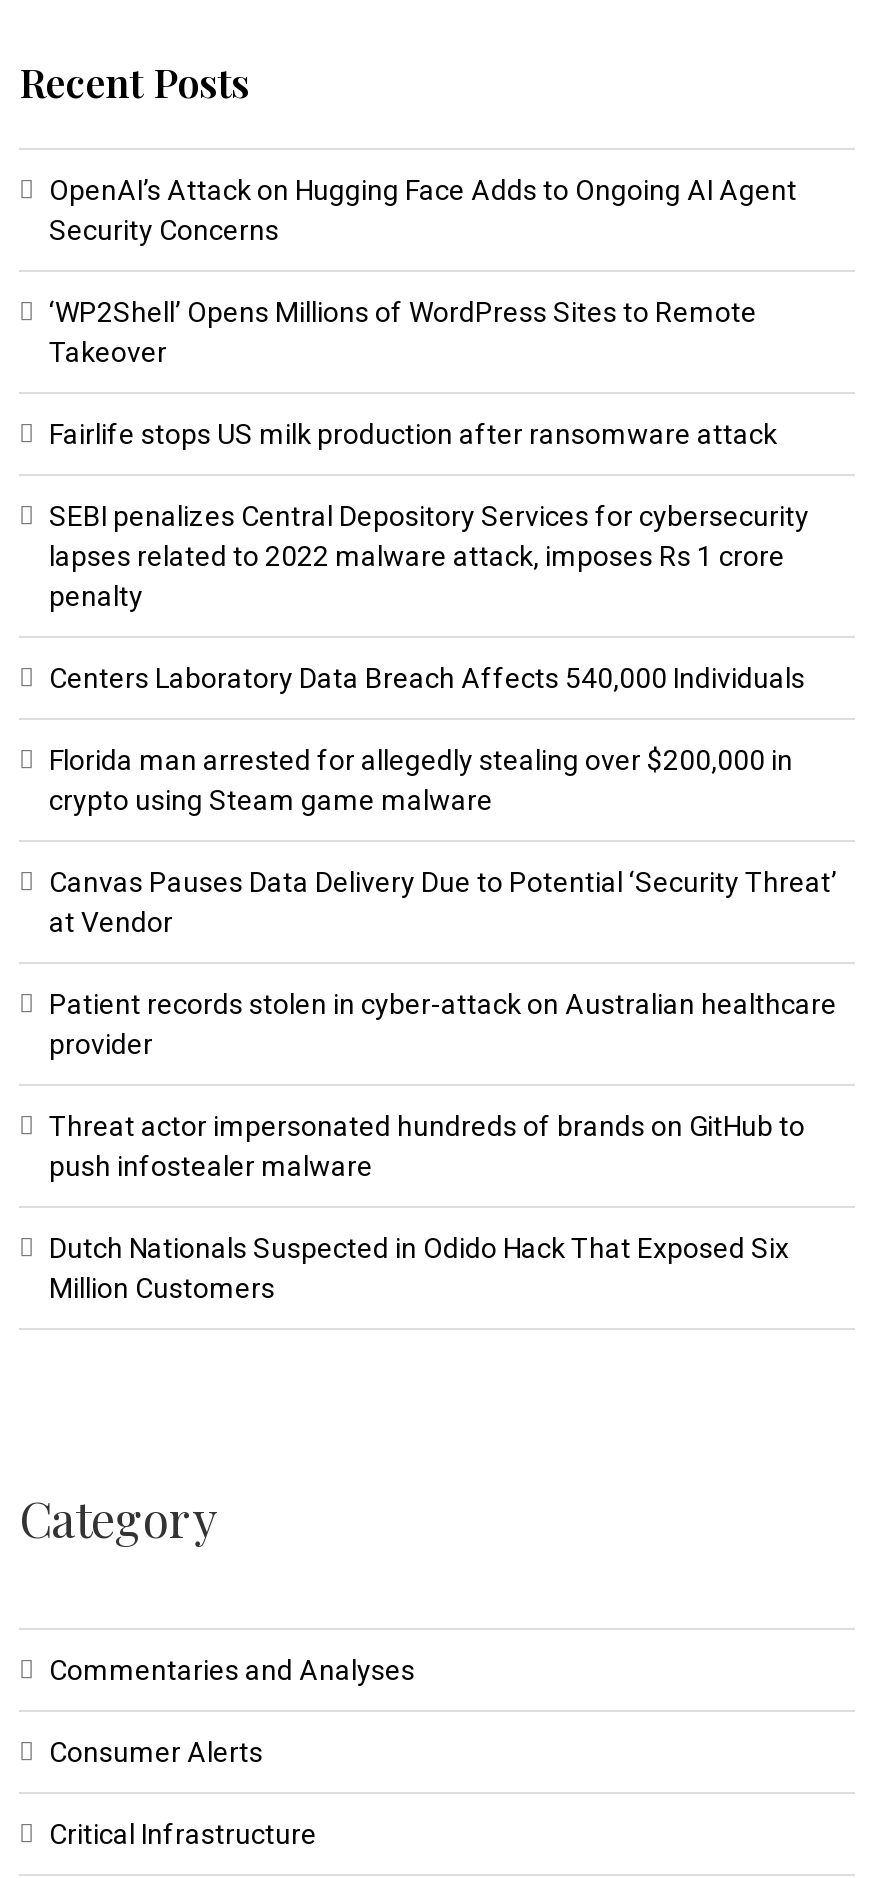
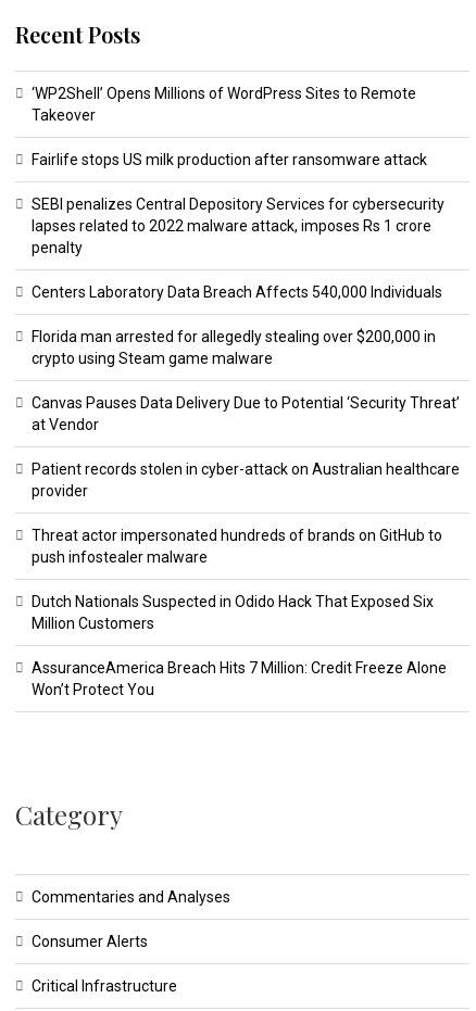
[49,174,797,246] OpenAI’s Attack on Hugging Face Adds to Ongoing AI Agent | Security Concerns -> none
moved [49,296,837,1304] -> [32,85,460,633]: ‘WP2Shell’ Opens Millions of WordPress Sites to Remote | Takeover | Fairlife stops US milk production after ransomware attack | ... | Dutch Nationals Suspected in Odido Hack That Exposed Six | Million Customers
none -> [32,660,447,699] AssuranceAmerica Breach Hits 7 Million: Credit Freeze Alone | Won’t Protect You

